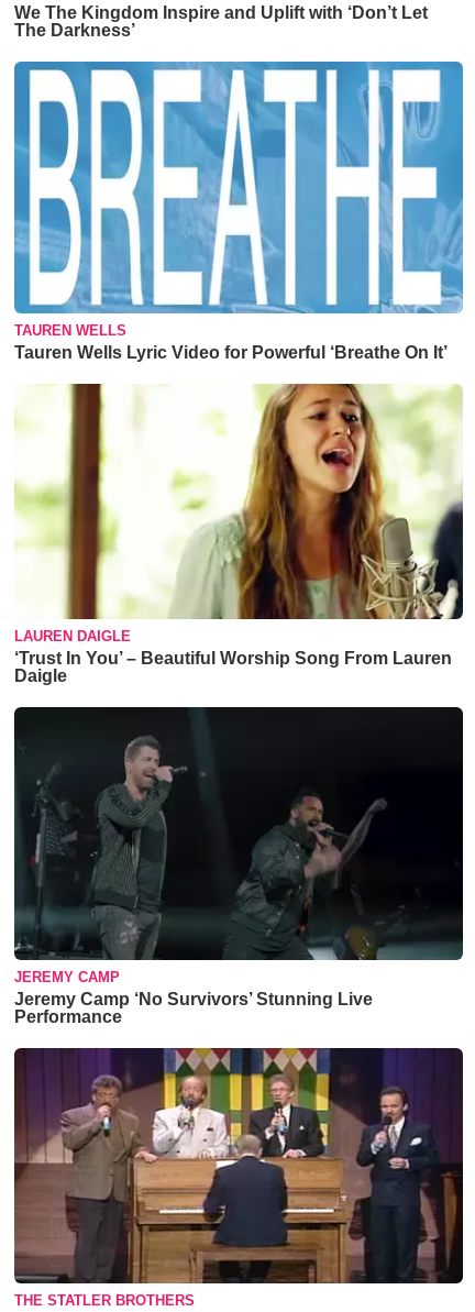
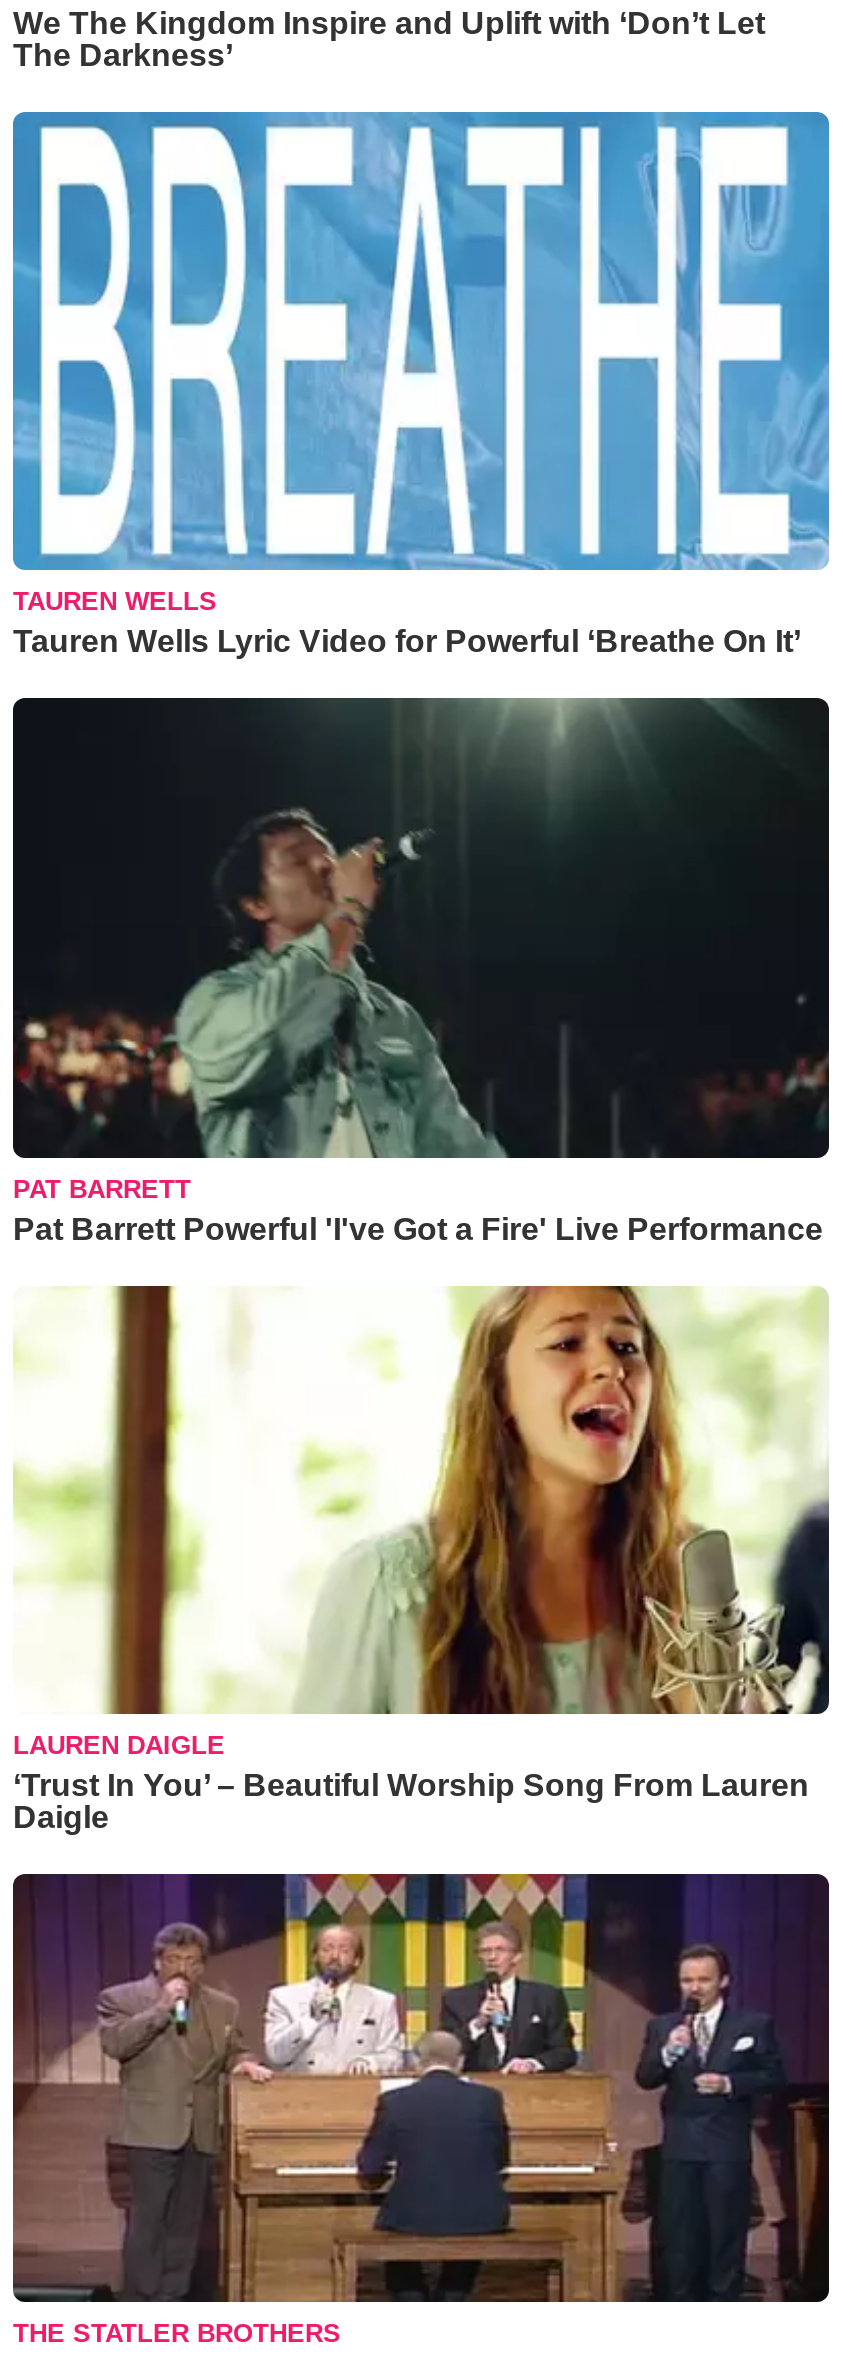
none -> [11,696,831,1245] [image] | PAT BARRETT | Pat Barrett Powerful 'I've Got a Fire' Live Performance
moved [13,382,464,685] -> [11,1282,831,1833]: [image] | LAUREN DAIGLE | ‘Trust In You’ – Beautiful Worship Song From Lauren | Daigle
[13,710,463,1026] [image] | JEREMY CAMP | Jeremy Camp ‘No Survivors’ Stunning Live | Performance -> none

